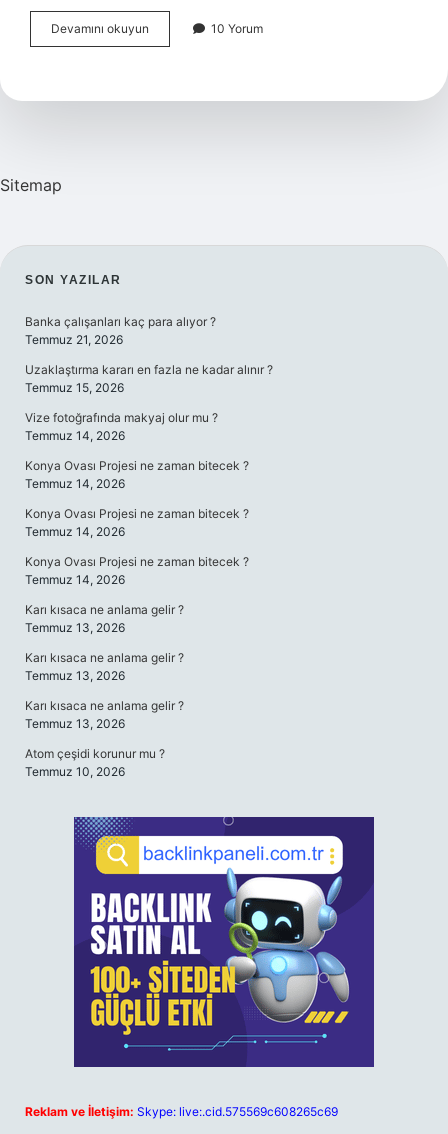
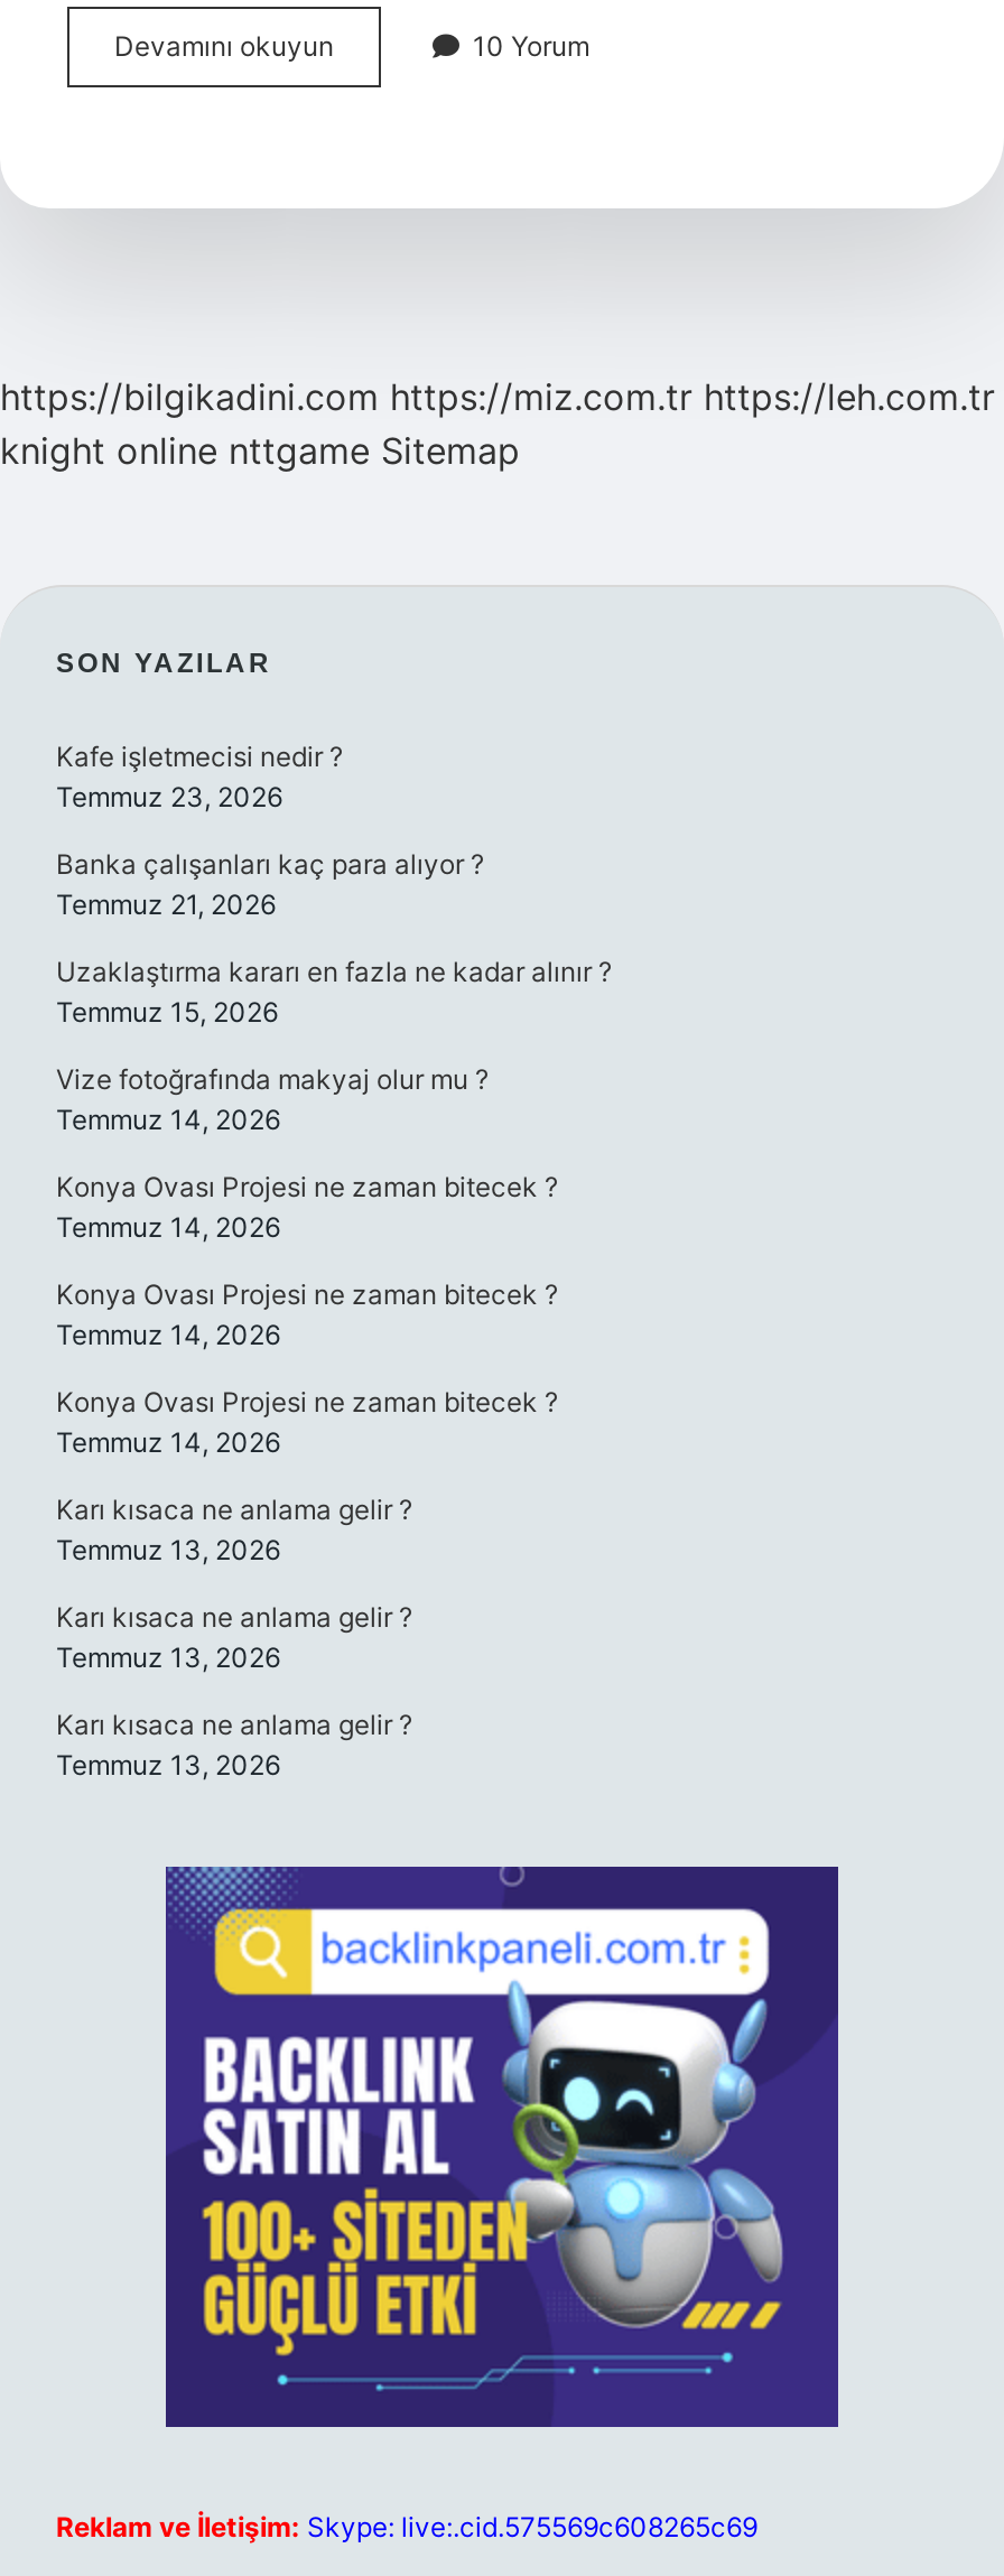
[0,175,62,195] Sitemap -> [0,374,995,473] https://bilgikadini.com https://miz.com.tr https://leh.com.tr | knight online nttgame Sitemap
none -> [56,740,343,813] Kafe işletmecisi nedir ? | Temmuz 23, 2026
moved [25,314,273,731] -> [56,847,612,1782]: Banka çalışanları kaç para alıyor ? | Temmuz 21, 2026 | Uzaklaştırma kararı en fazla ne kadar alınır ? | ... | Karı kısaca ne anlama gelir ? | Temmuz 13, 2026
[25,746,165,779] Atom çeşidi korunur mu ? | Temmuz 10, 2026 -> none

